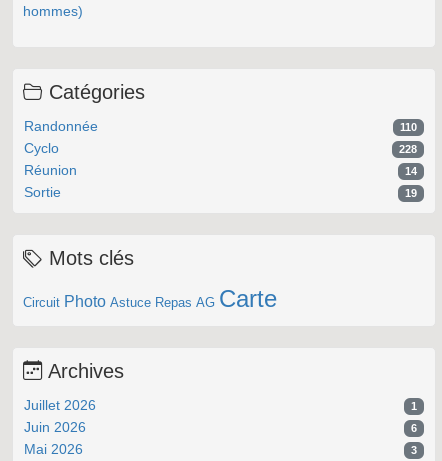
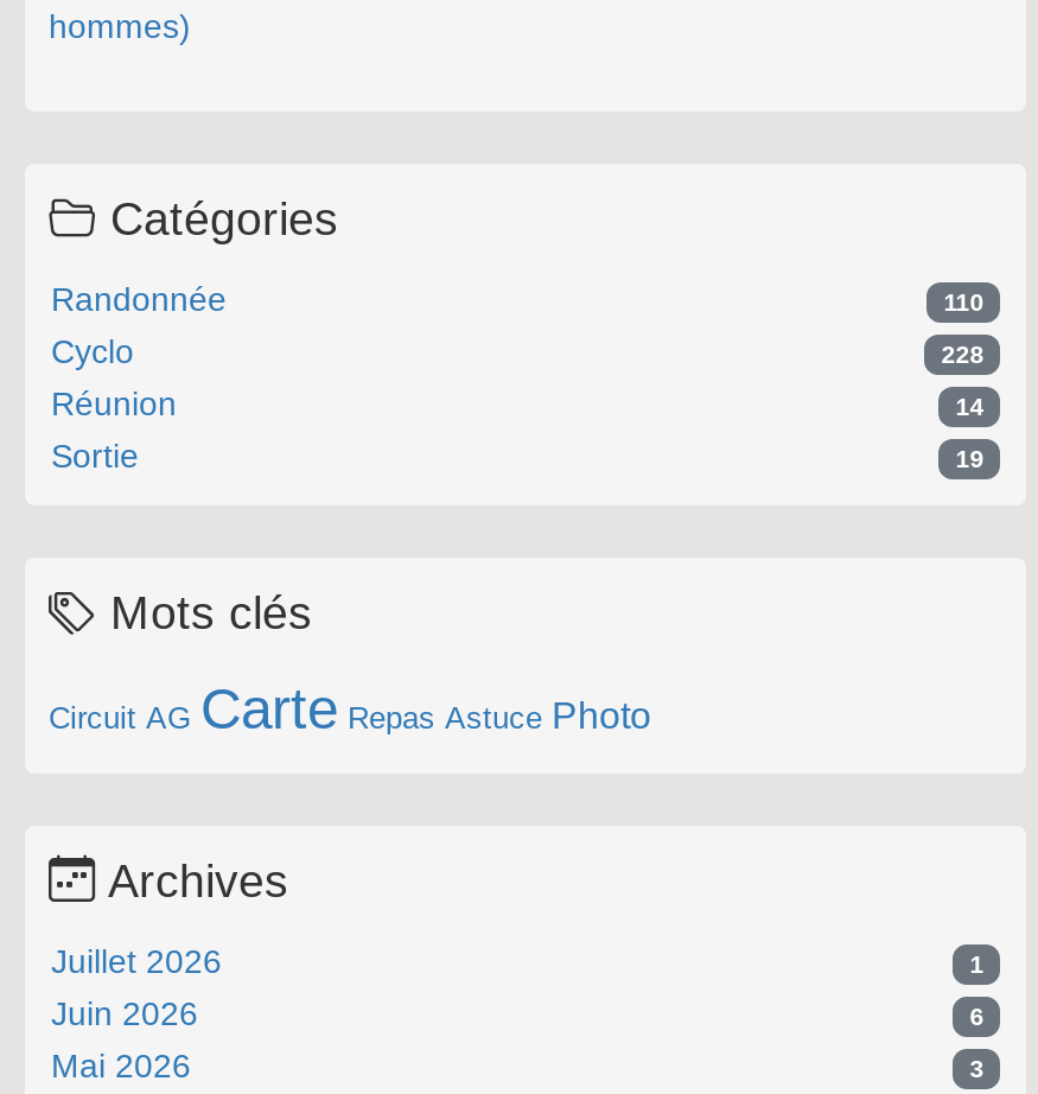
[23,285,277,312] Circuit Photo Astuce Repas AG Carte -> [49,676,651,740] Circuit AG Carte Repas Astuce Photo

